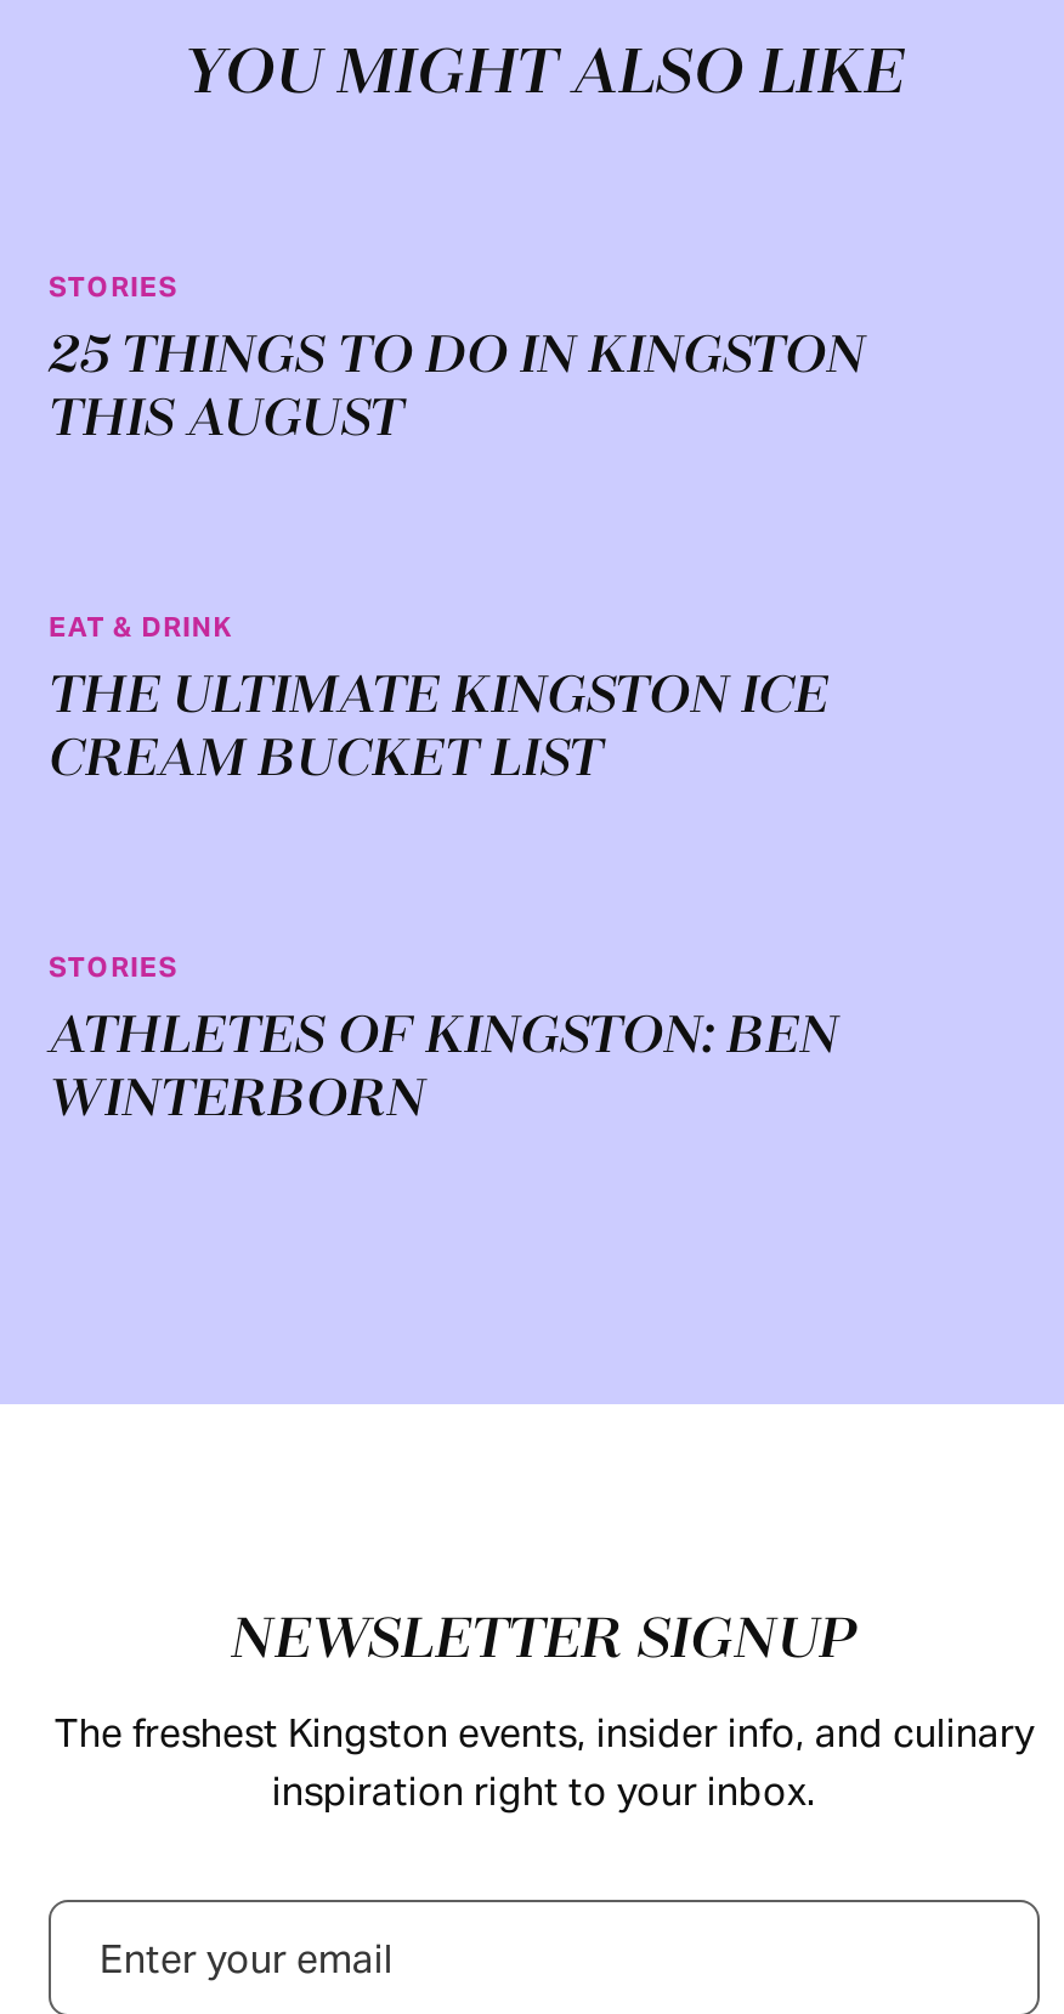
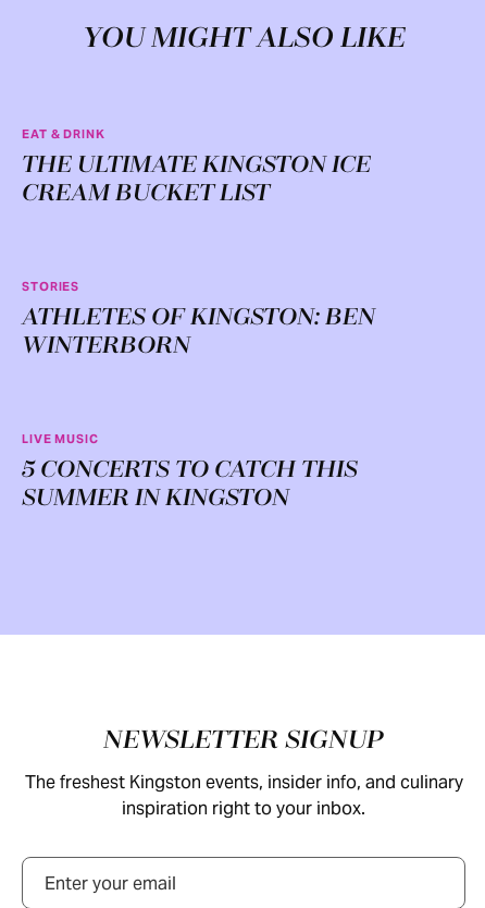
[49,269,865,449] STORIES | 25 THINGS TO DO IN KINGSTON | THIS AUGUST -> none
moved [49,609,838,1129] -> [22,126,375,359]: EAT & DRINK | THE ULTIMATE KINGSTON ICE | CREAM BUCKET LIST | STORIES | ATHLETES OF KINGSTON: BEN | WINTERBORN
none -> [22,431,358,511] LIVE MUSIC | 5 CONCERTS TO CATCH THIS | SUMMER IN KINGSTON

